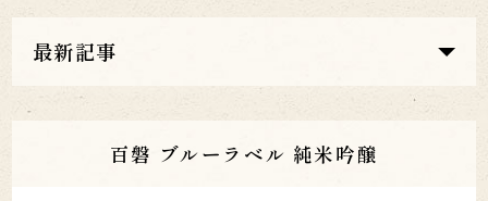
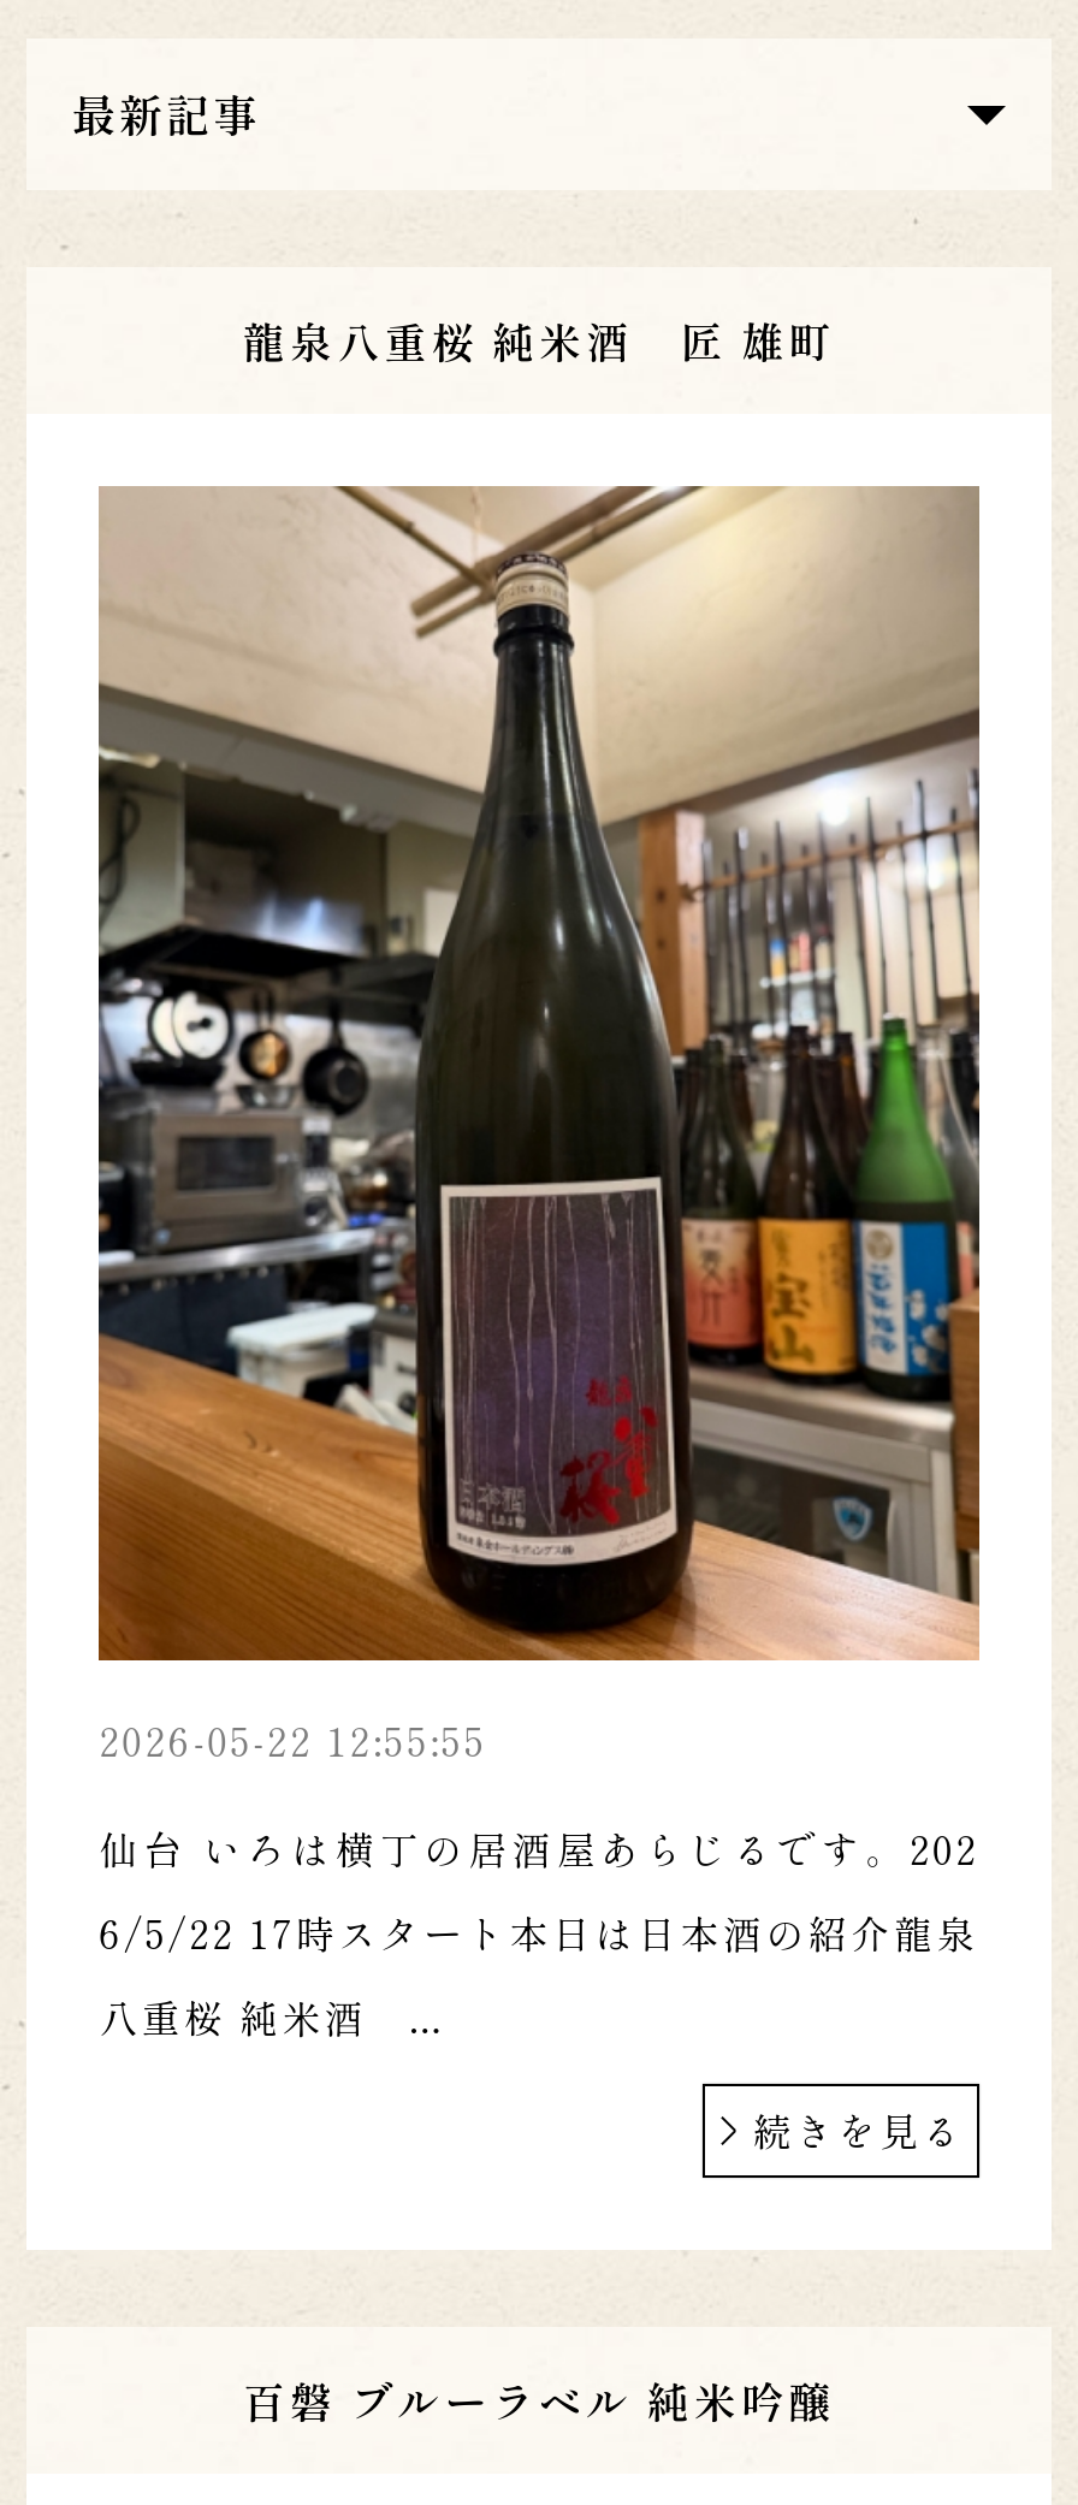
none -> [96,484,982,2158] [image] | 2026-05-22 12:55:55 | 仙台 いろは横丁の居酒屋あらじるです。202 | 6/5/22 17時スタート本日は日本酒の紹介龍泉 | 八重桜 純米酒 ... | 続きを見る
none -> [243,311,835,371] 龍泉八重桜 純米酒 匠 雄町

